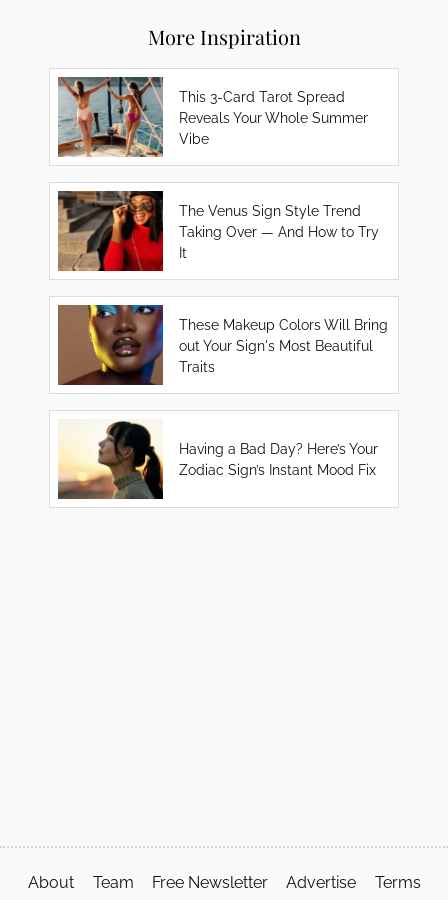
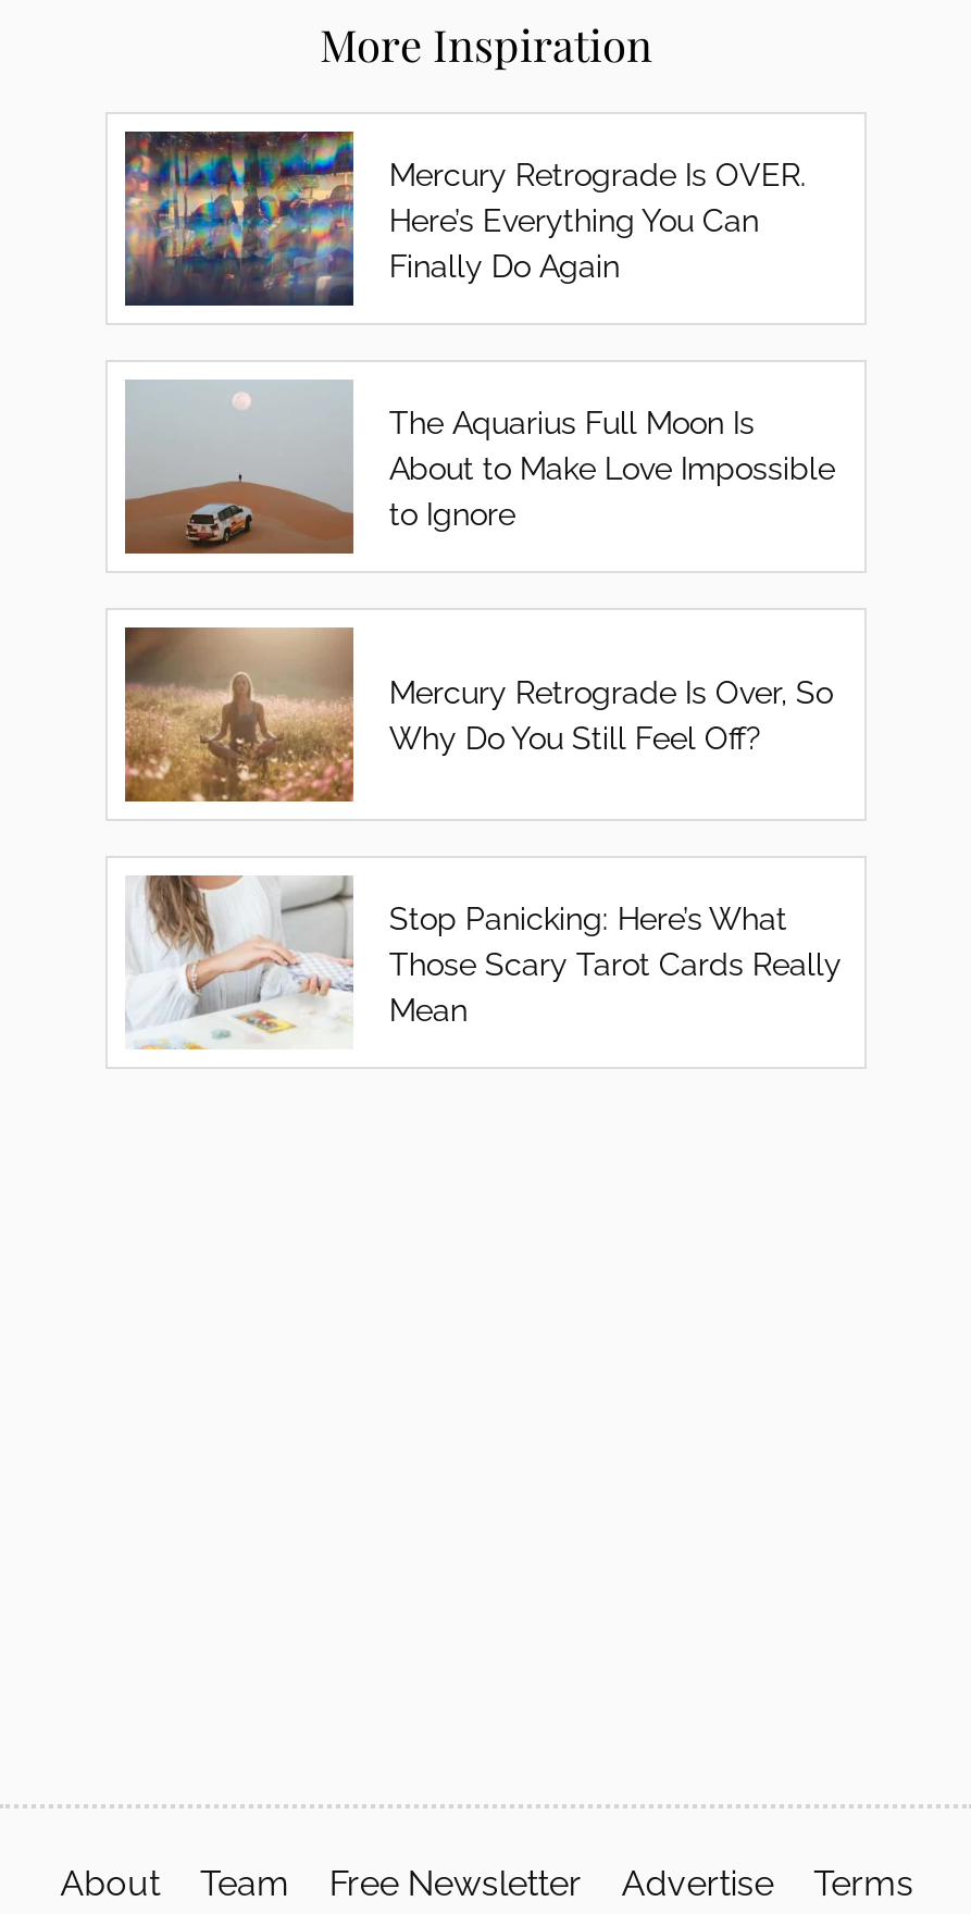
[58,77,368,158] [image] | This 3-Card Tarot Spread | Reveals Your Whole Summer | Vibe -> [123,129,806,308] [image] | Mercury Retrograde Is OVER. | Here’s Everything You Can | Finally Do Again
[58,190,379,272] [image] | The Venus Sign Style Trend | Taking Over — And How to Try | It -> [125,380,835,556] [image] | The Aquarius Full Moon Is | About to Make Love Impossible | to Ignore
[58,304,388,386] [image] | These Makeup Colors Will Bring | out Your Sign's Most Beautiful | Traits -> [125,625,832,804] [image] | Mercury Retrograde Is Over, So | Why Do You Still Feel Off?
[57,419,378,500] [image] | Having a Bad Day? Here’s Your | Zodiac Sign’s Instant Mood Fix -> [125,873,841,1052] [image] | Stop Panicking: Here’s What | Those Scary Tarot Cards Really | Mean

